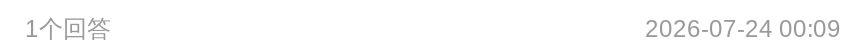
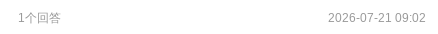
[645,15,841,43] 2026-07-24 00:09 -> [328,11,426,25] 2026-07-21 09:02

